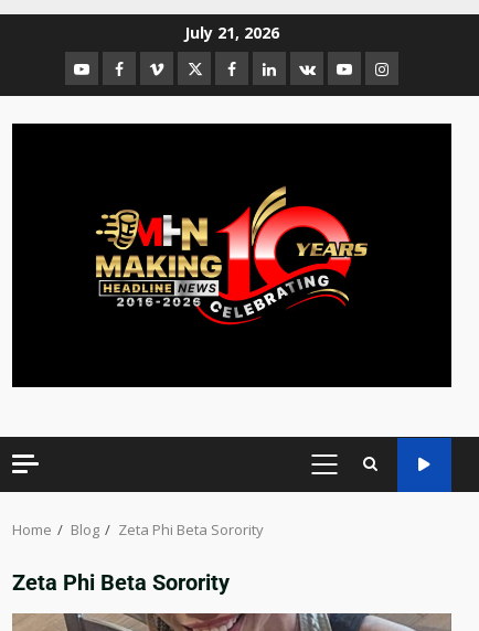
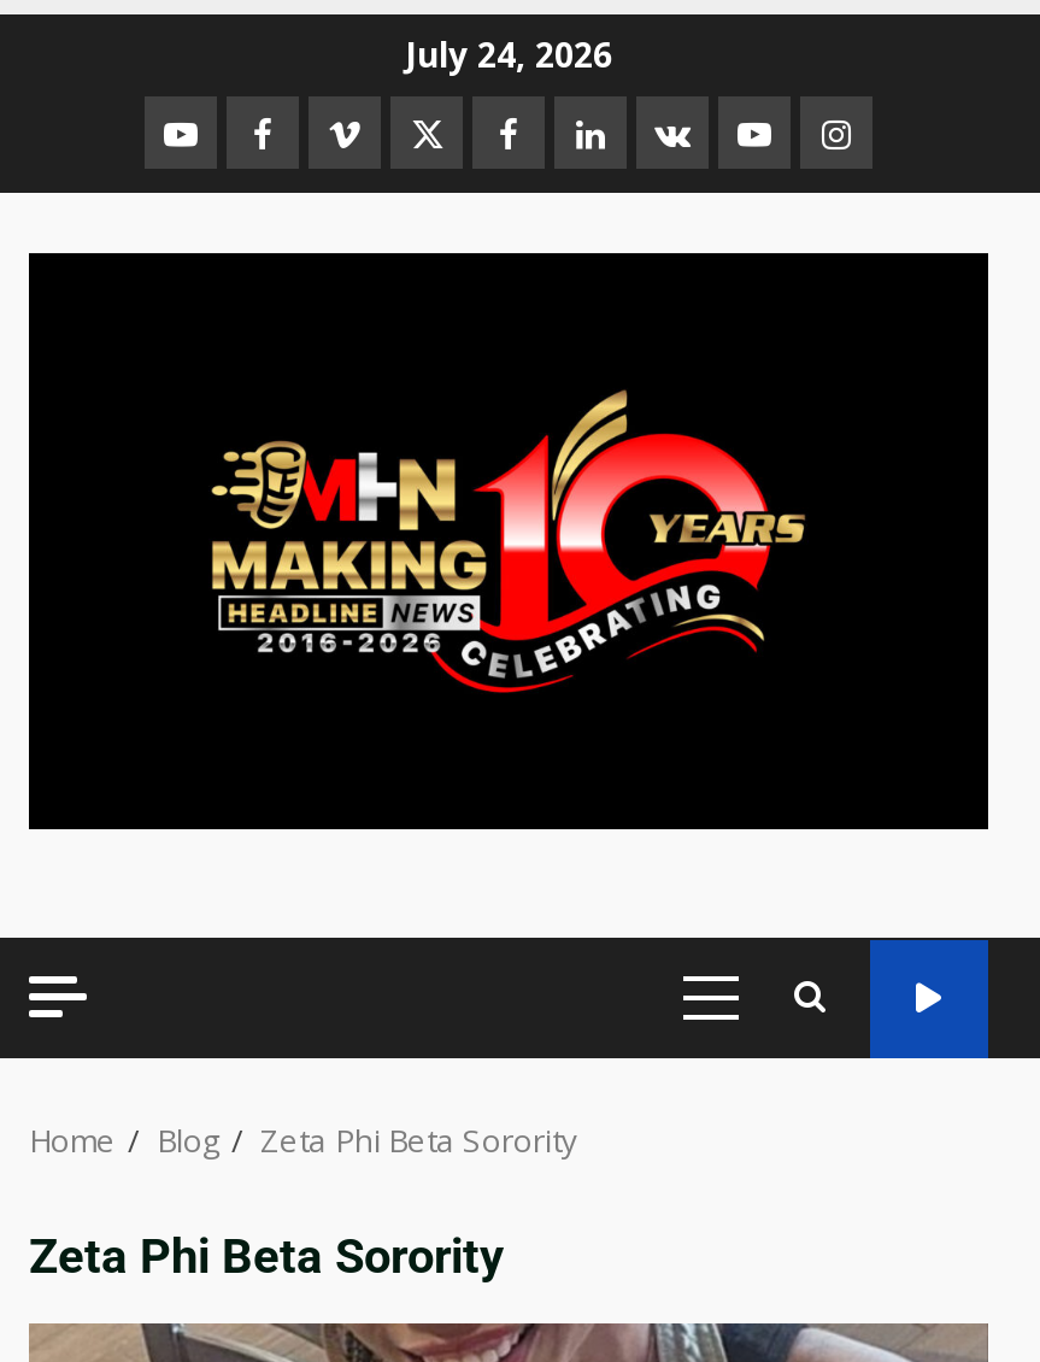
[184,22,279,43] July 21, 2026 -> [405,31,612,77] July 24, 2026

